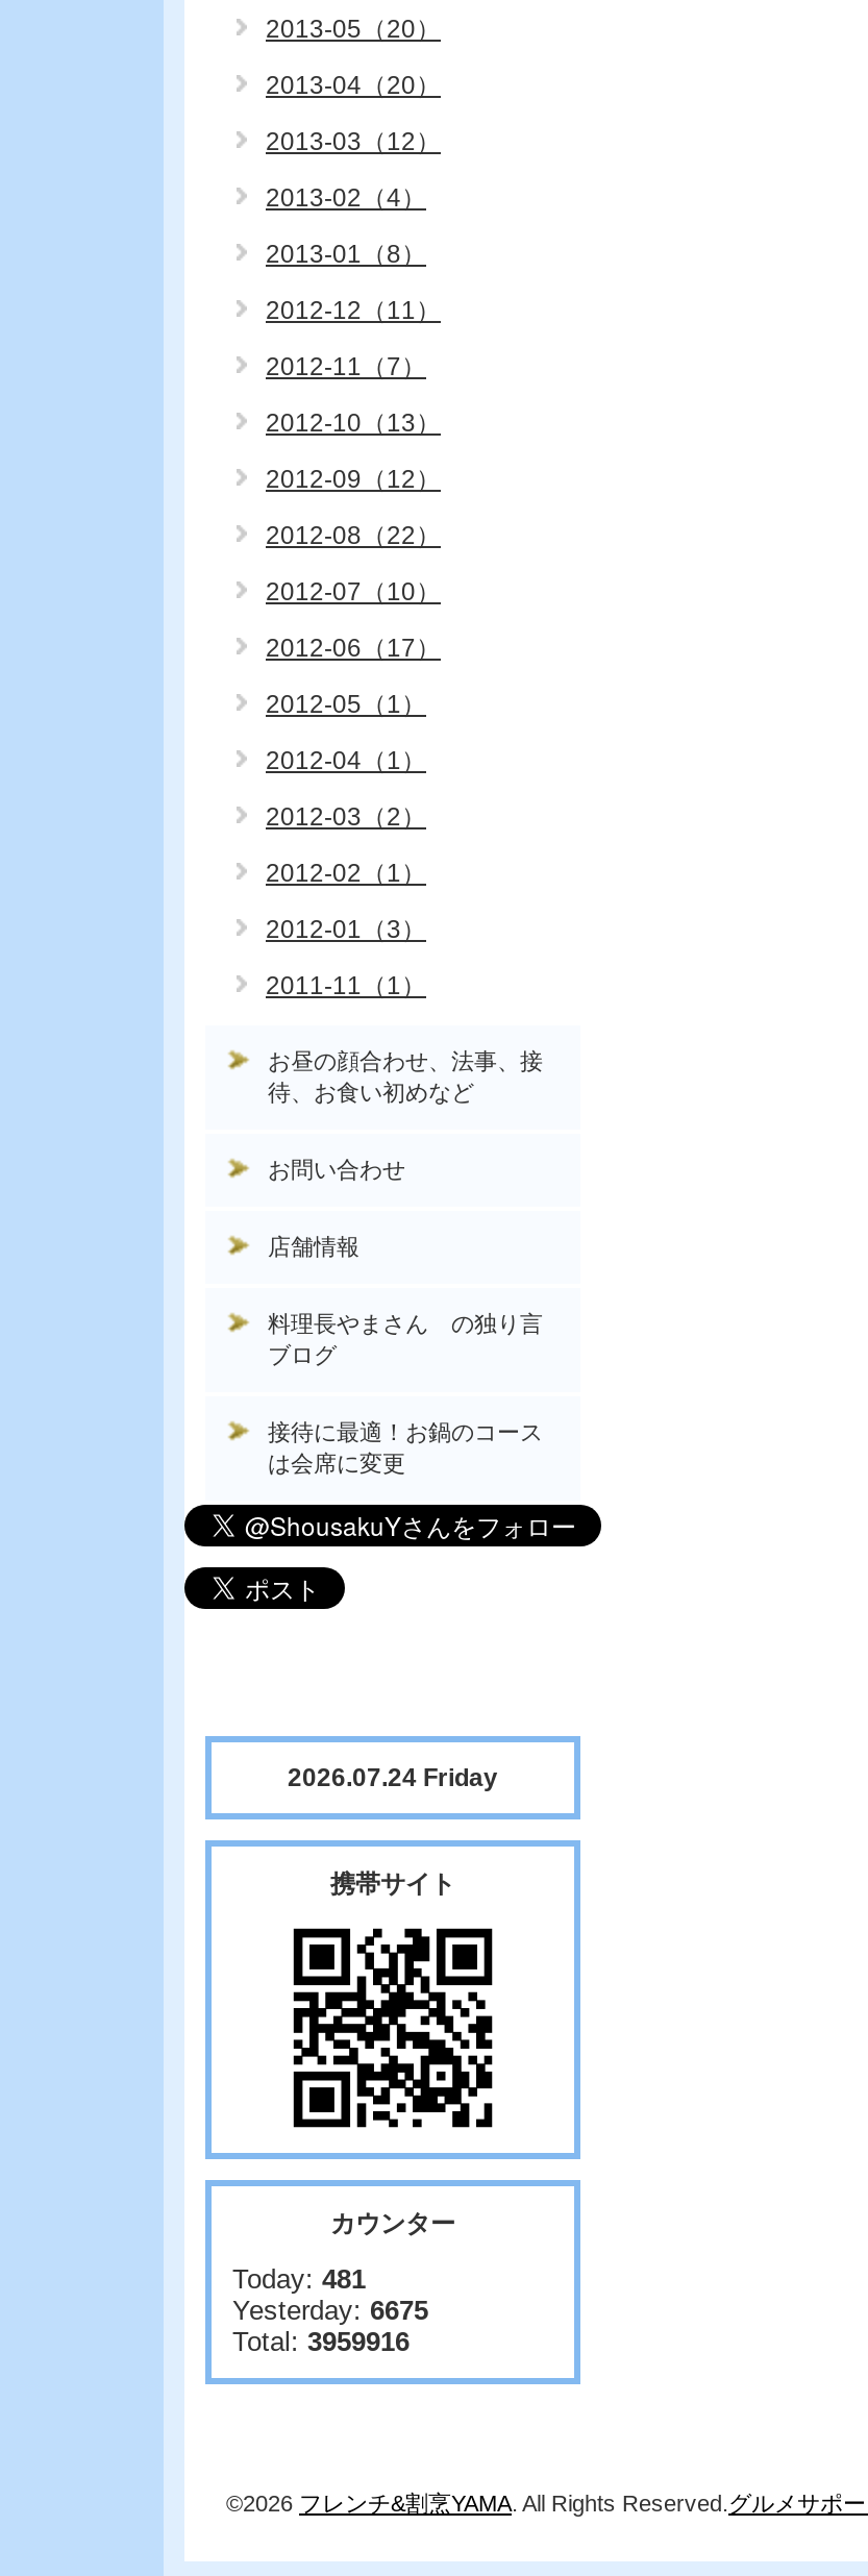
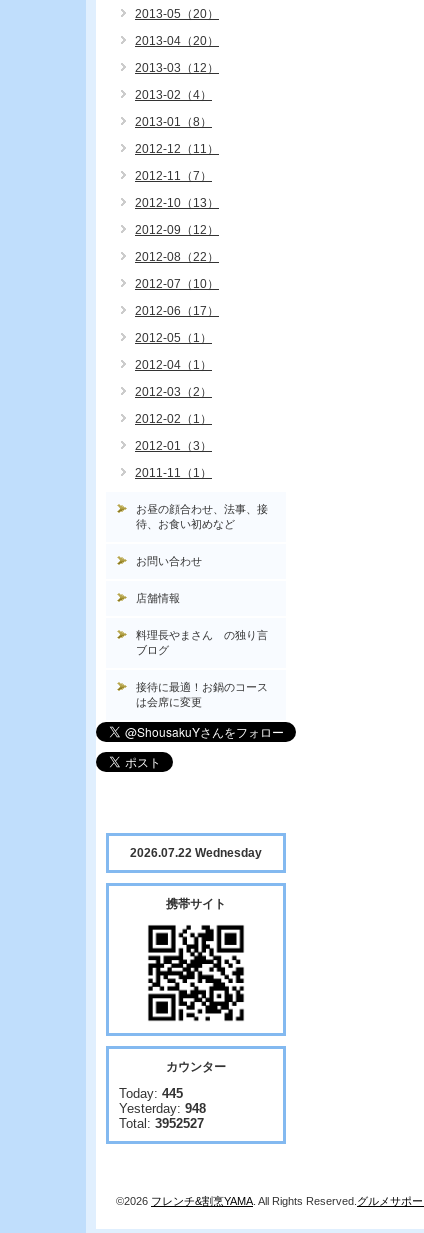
[288,1763,498,1792] 2026.07.24 Friday -> [130,846,262,860] 2026.07.22 Wednesday
[232,2263,366,2295] Today: 481 -> [119,1086,183,1101] Today: 445
[232,2295,428,2326] Yesterday: 6675 -> [119,1101,206,1116] Yesterday: 948
[232,2326,410,2357] Total: 3959916 -> [119,1116,204,1131] Total: 3952527

